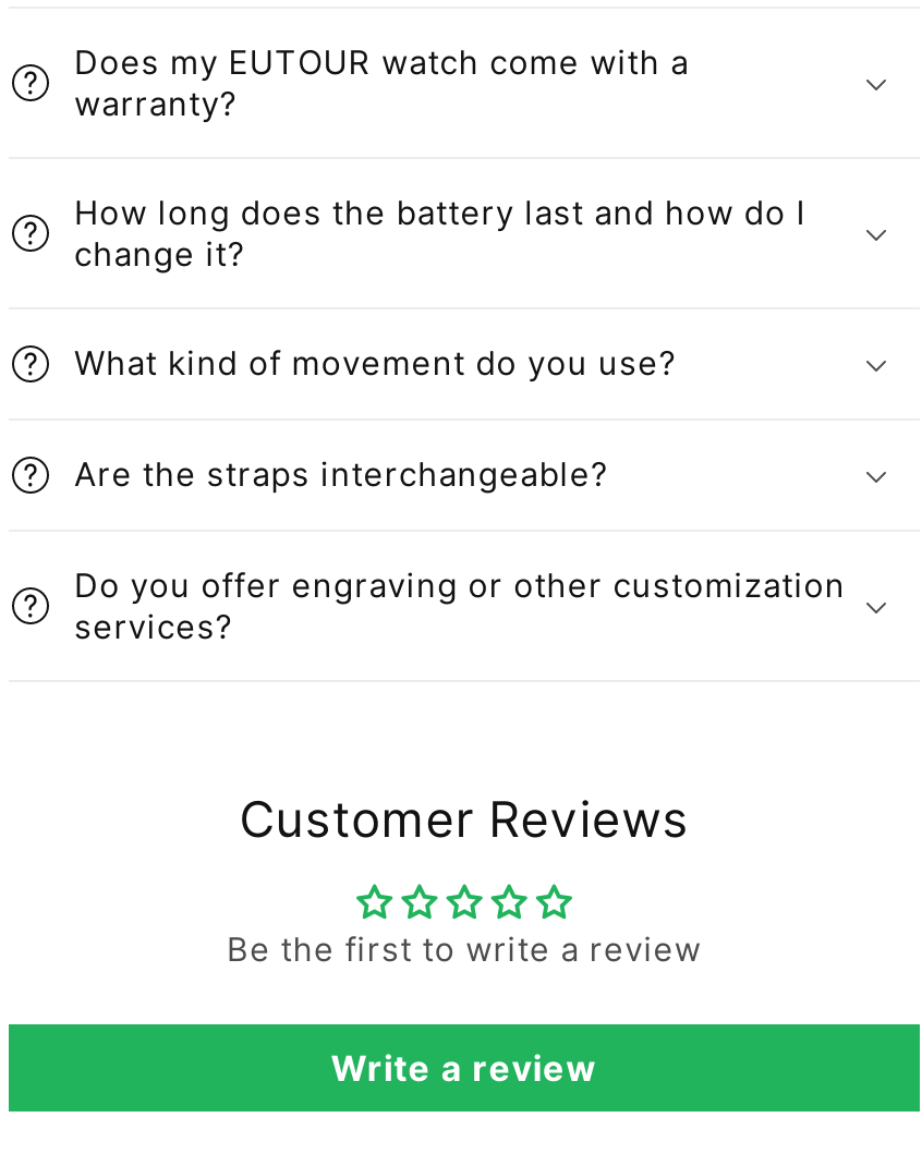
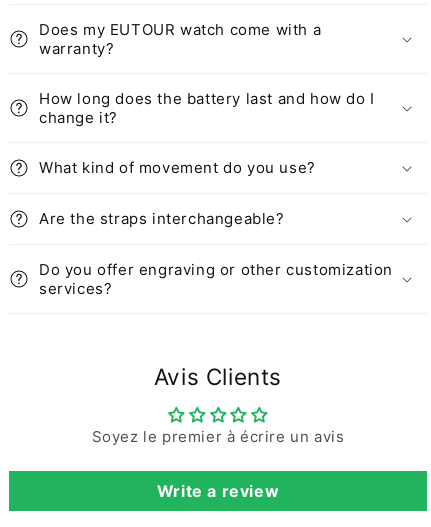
[239,789,689,848] Customer Reviews -> [154,363,282,390] Avis Clients
[227,928,702,970] Be the first to write a review -> [92,427,344,446] Soyez le premier à écrire un avis

